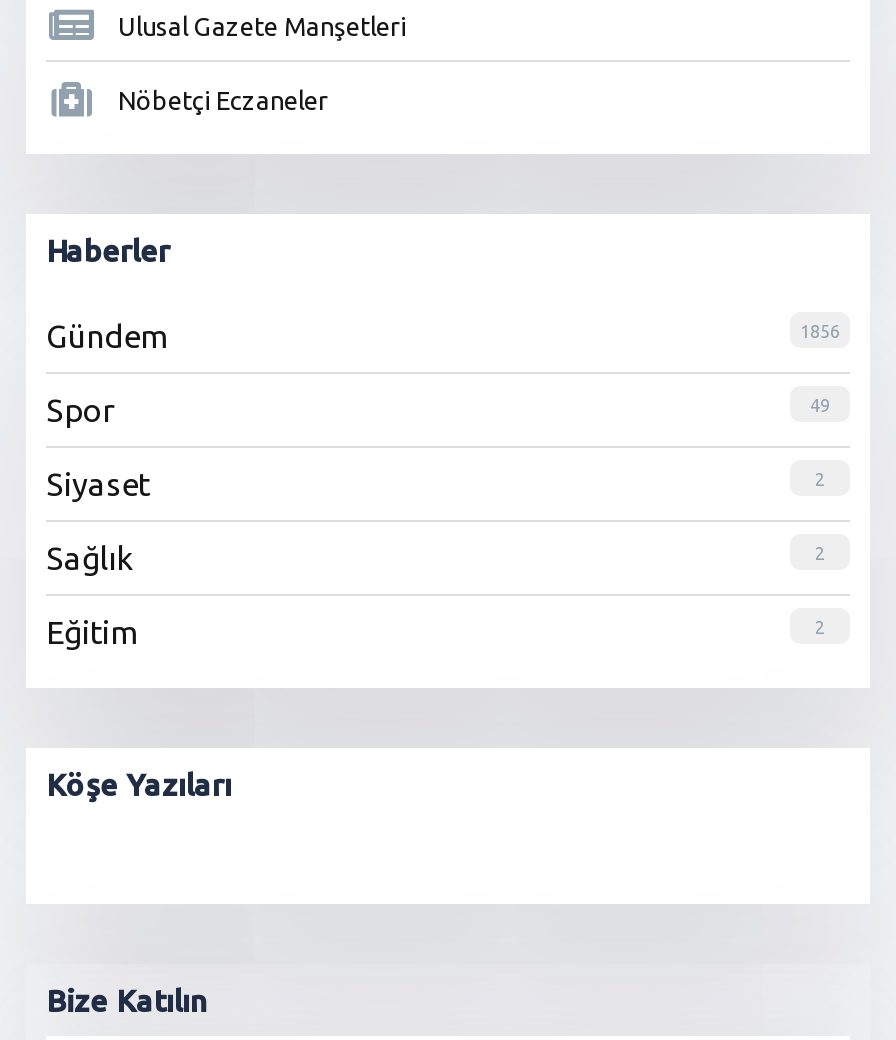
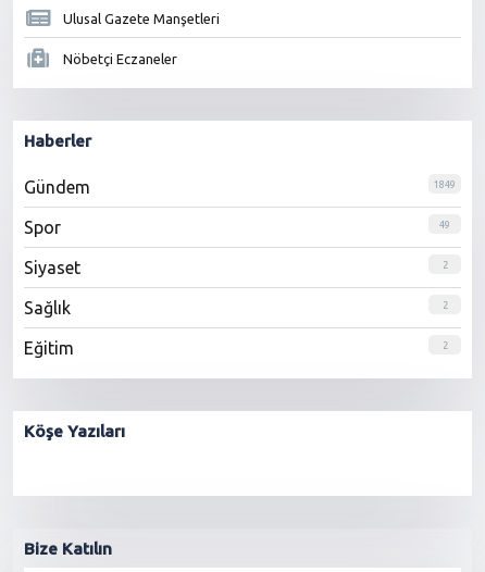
[800,321,840,341] 1856 -> [434,179,456,190] 1849

